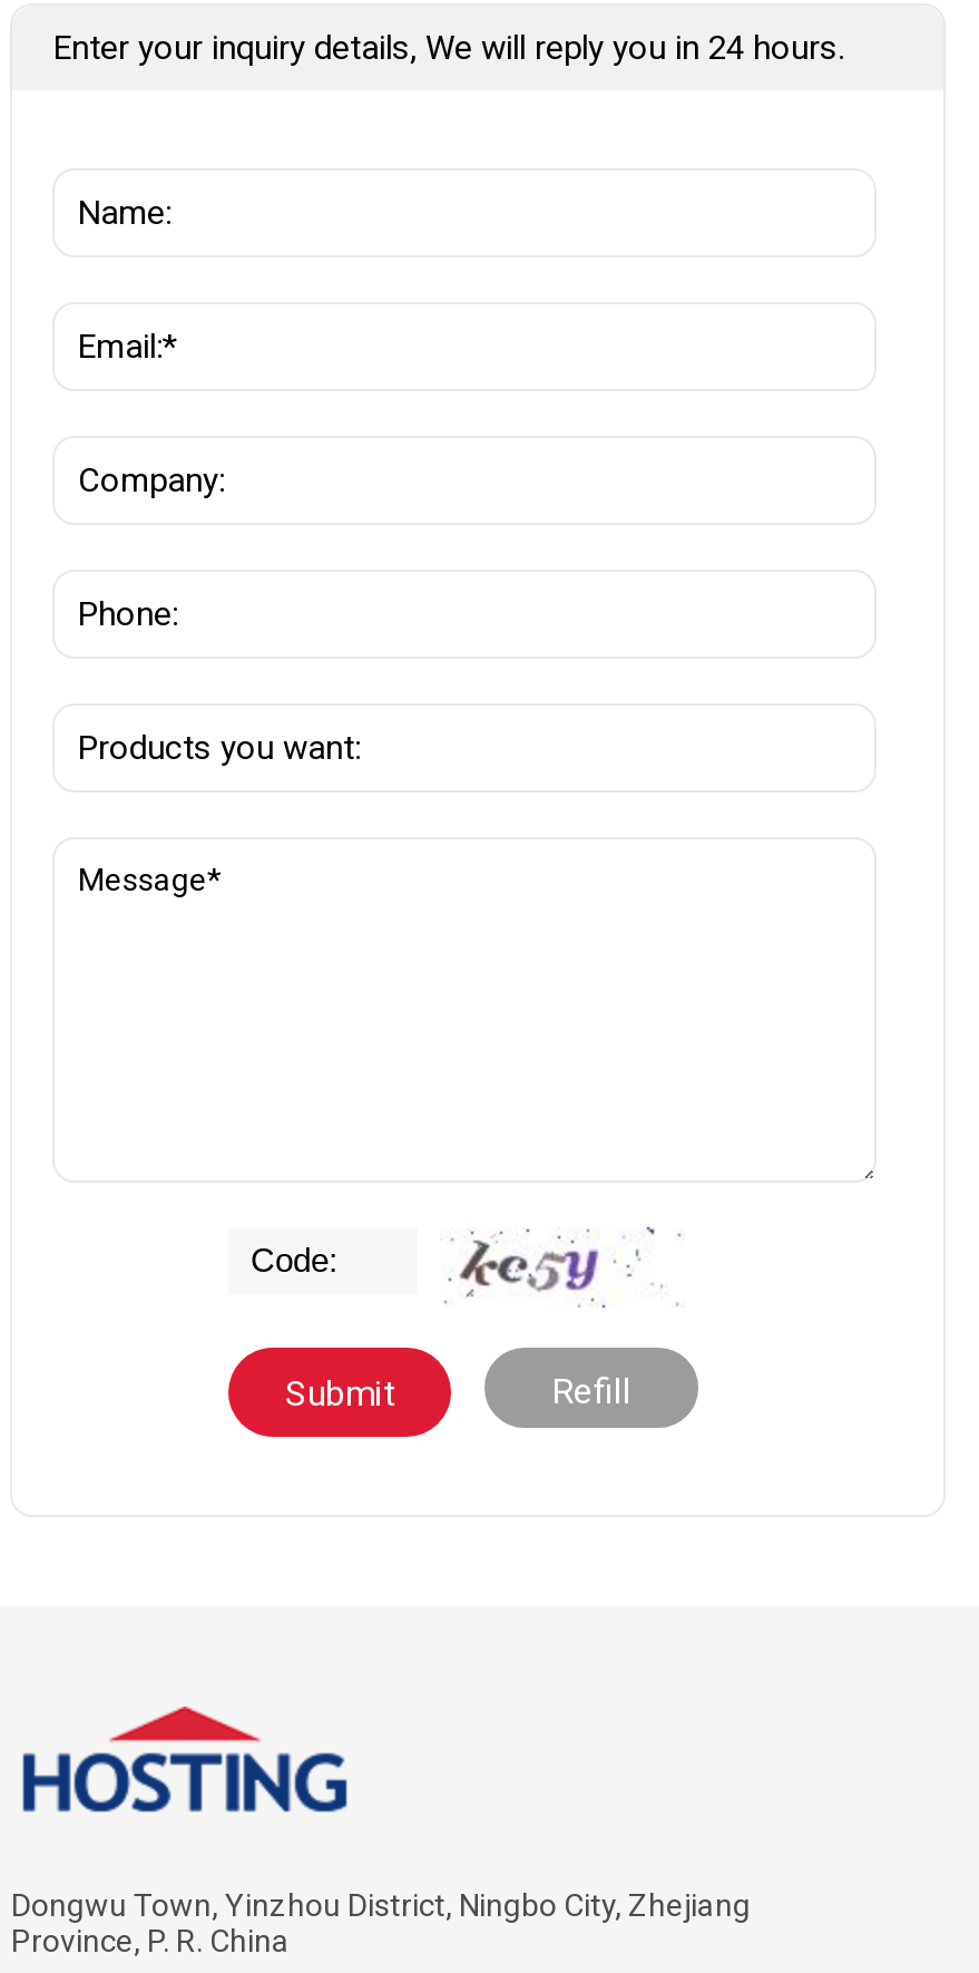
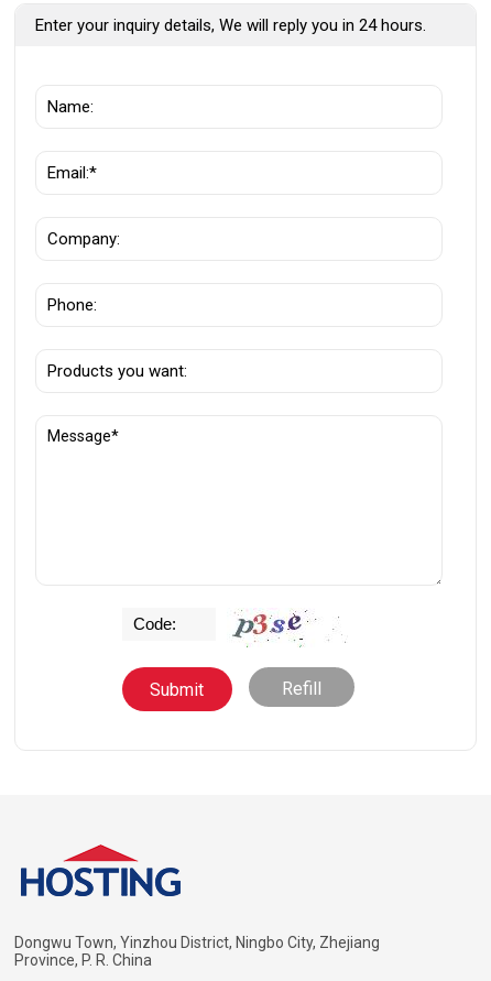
[453,1230,605,1308] [image] -> [232,610,316,647] [image]

